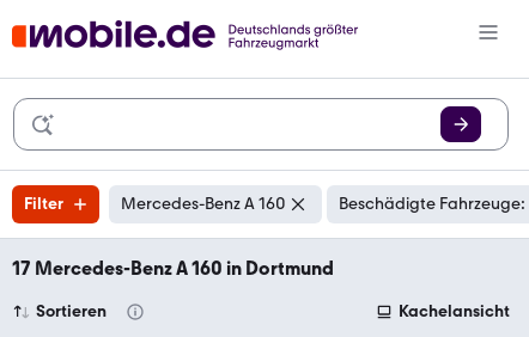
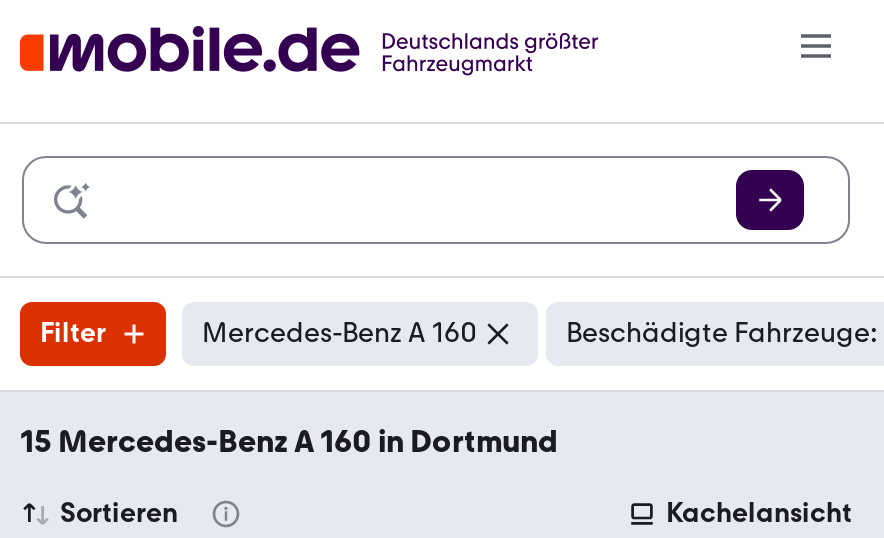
[12,257,334,280] 17 Mercedes-Benz A 160 in Dortmund -> [20,422,558,460] 15 Mercedes-Benz A 160 in Dortmund

